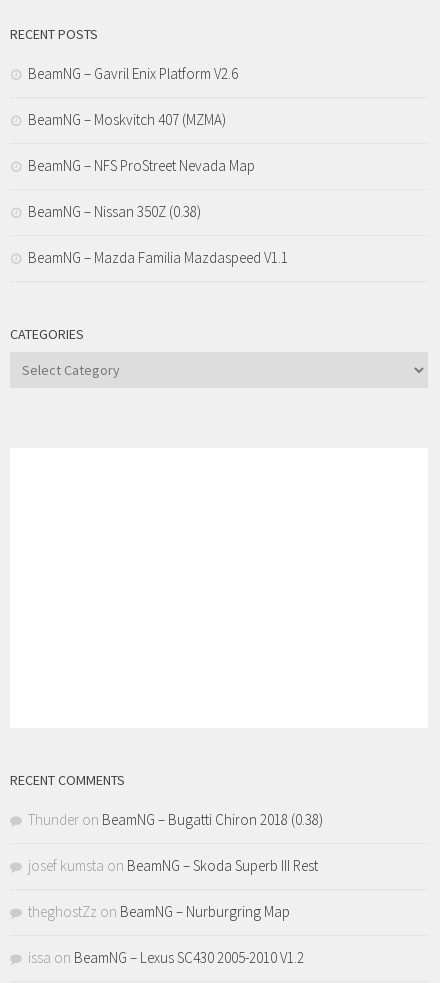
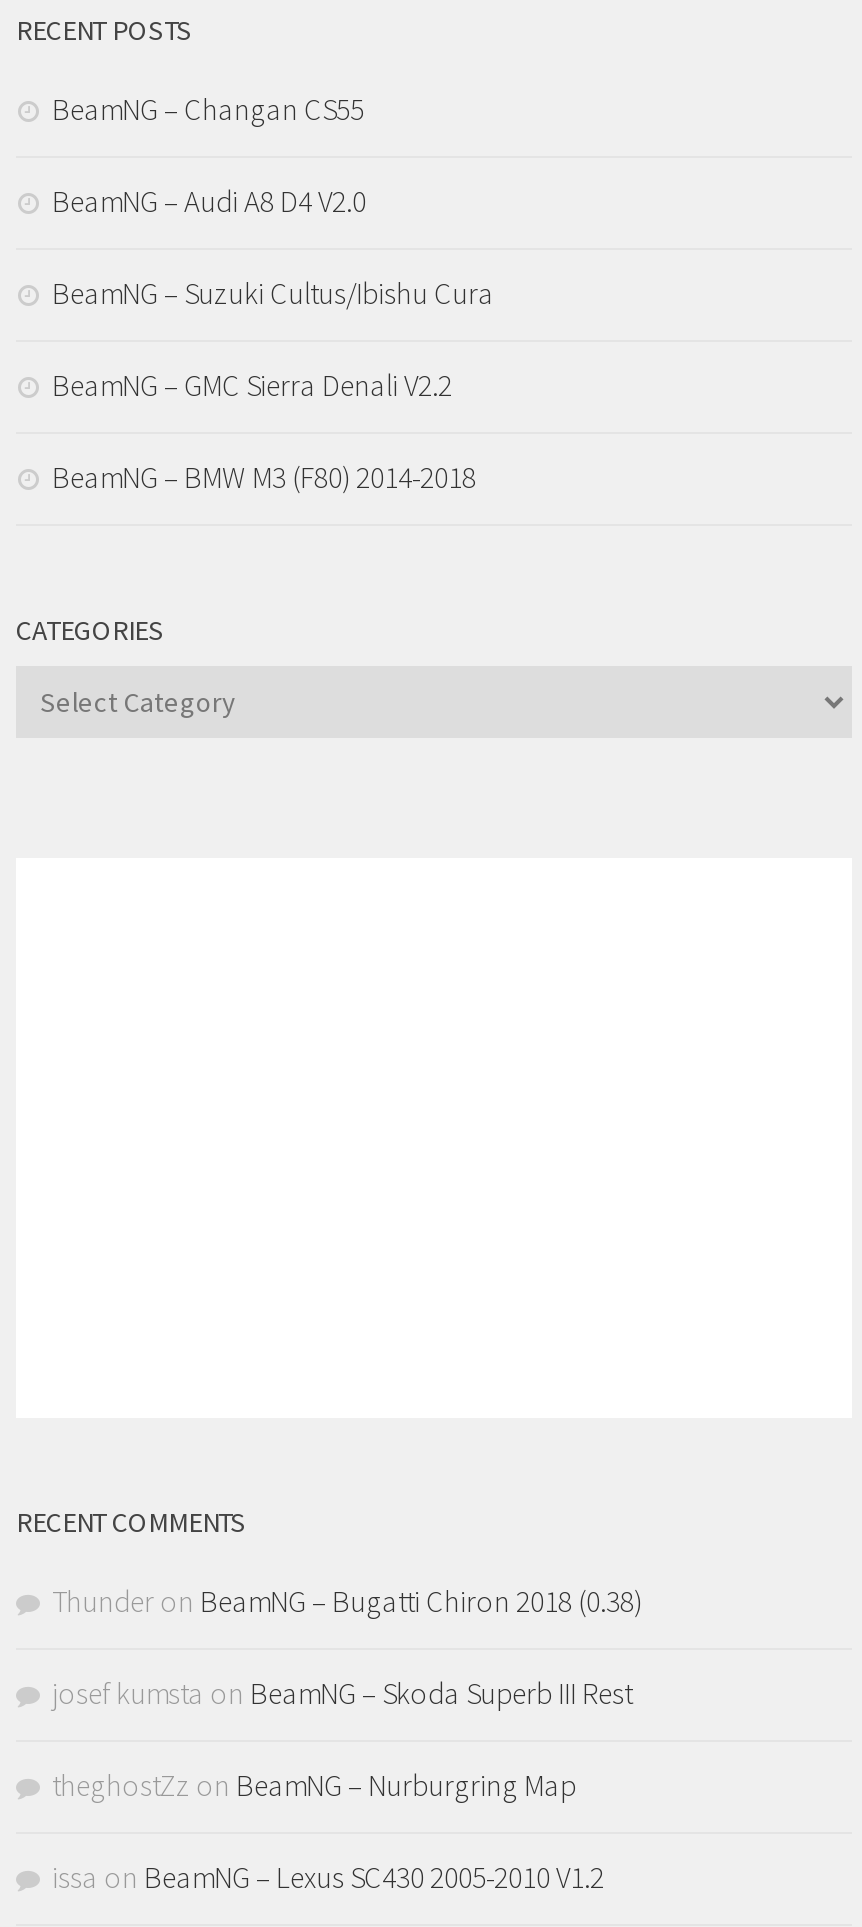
[28,64,238,83] BeamNG – Gavril Enix Platform V2.6 -> [52,89,364,127] BeamNG – Changan CS55
[28,110,226,129] BeamNG – Moskvitch 407 (MZMA) -> [52,181,366,219] BeamNG – Audi A8 D4 V2.0
[28,156,255,175] BeamNG – NFS ProStreet Nevada Map -> [52,273,494,311] BeamNG – Suzuki Cultus/Ibishu Cura
[28,202,201,221] BeamNG – Nissan 350Z (0.38) -> [52,365,452,403] BeamNG – GMC Sierra Denali V2.2
[28,248,288,267] BeamNG – Mazda Familia Mazdaspeed V1.1 -> [52,457,476,495] BeamNG – BMW M3 (F80) 2014-2018

